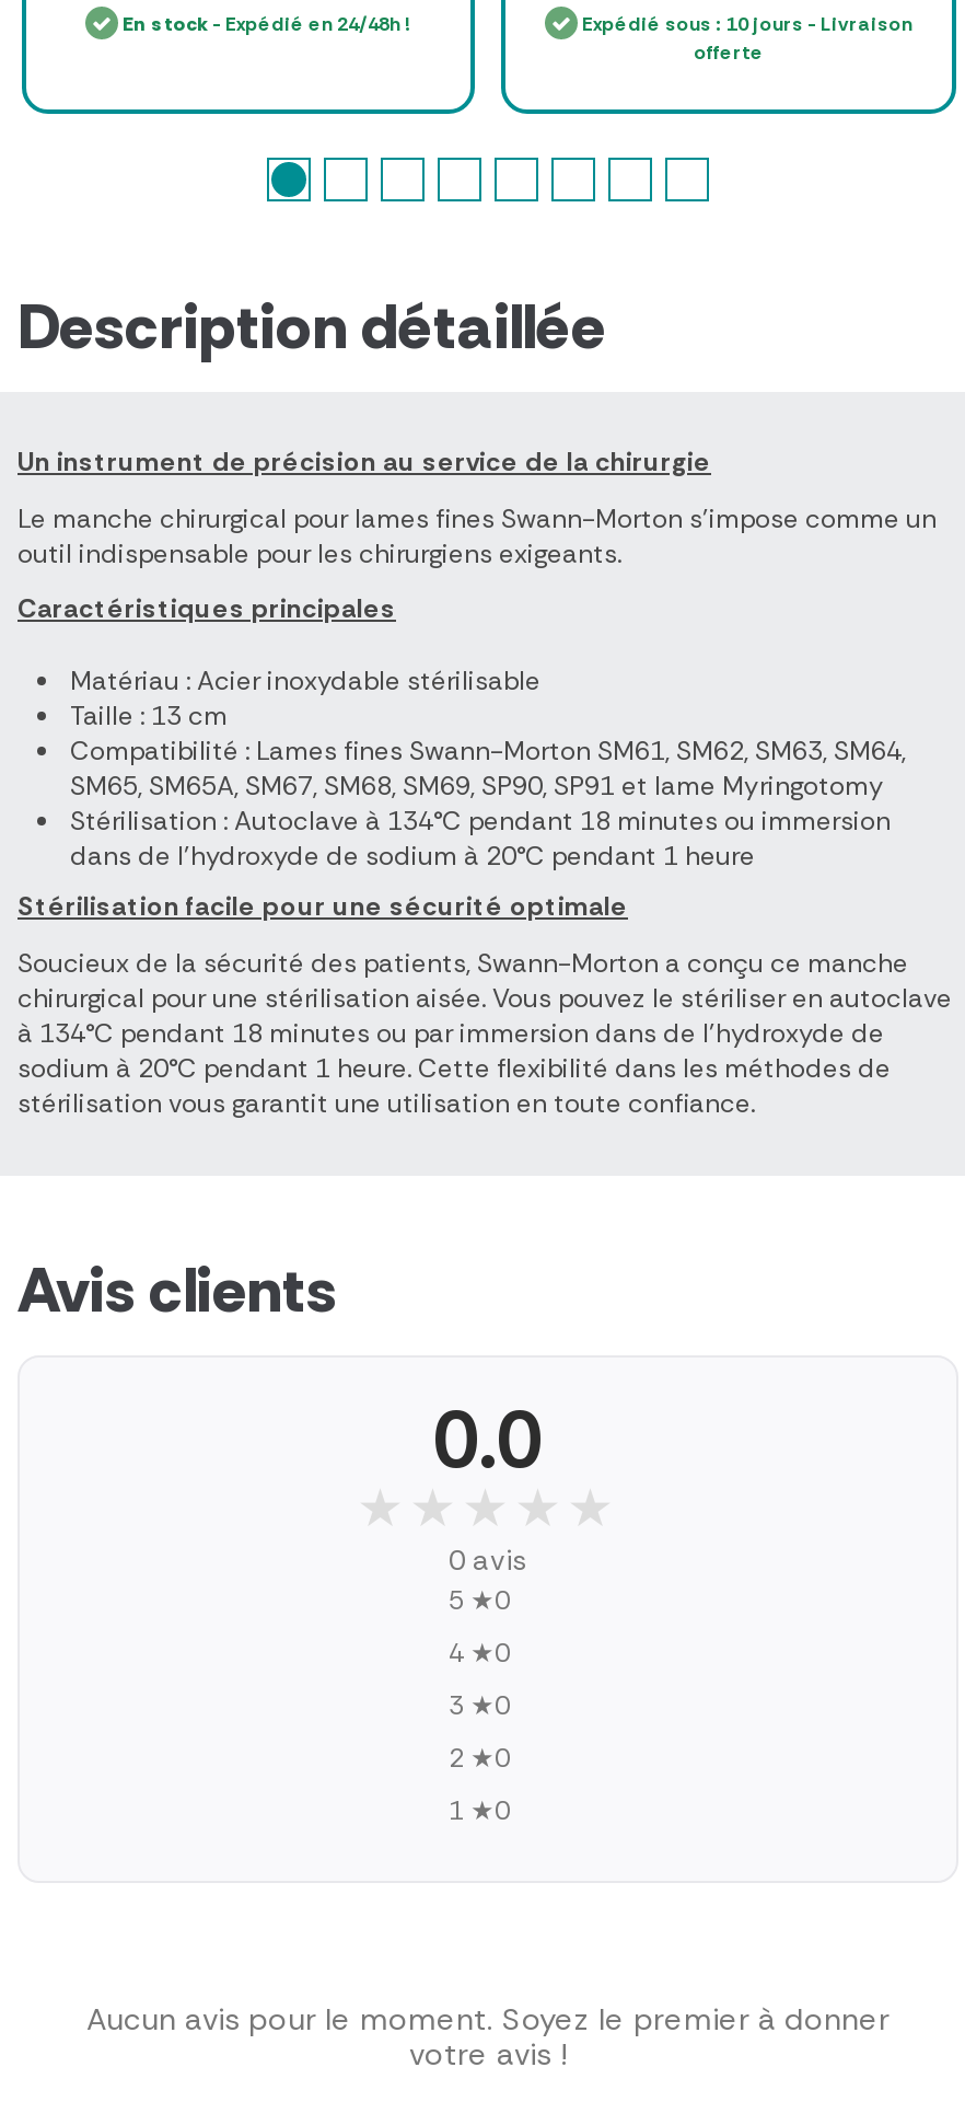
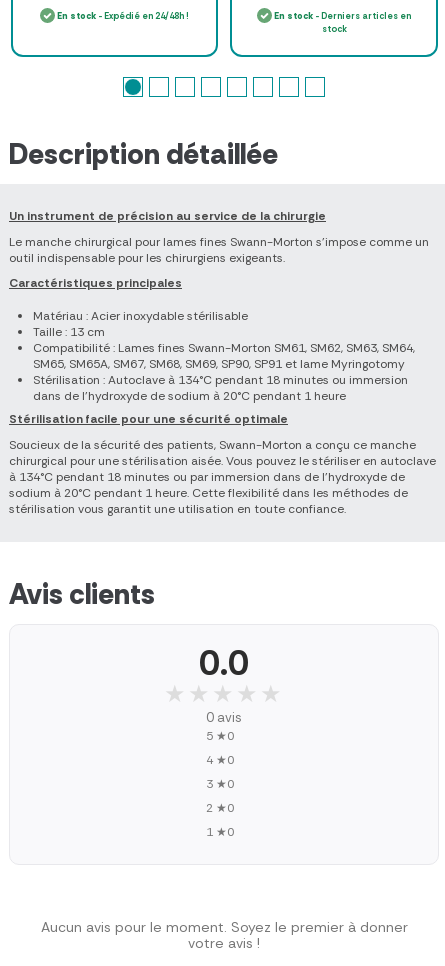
[578,11,912,66] Expédié sous : 10 jours - Livraison | offerte -> [274,10,411,35] En stock - Derniers articles en | stock

